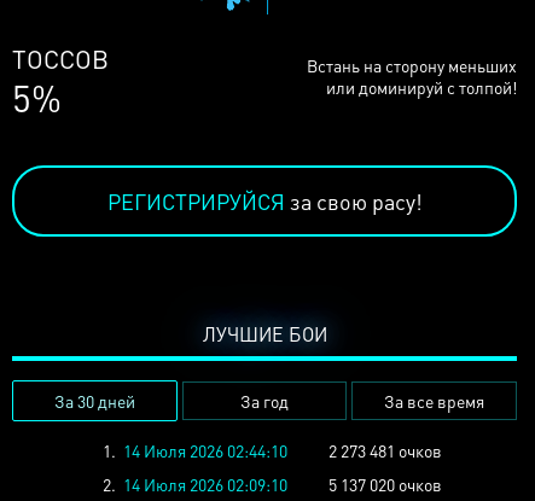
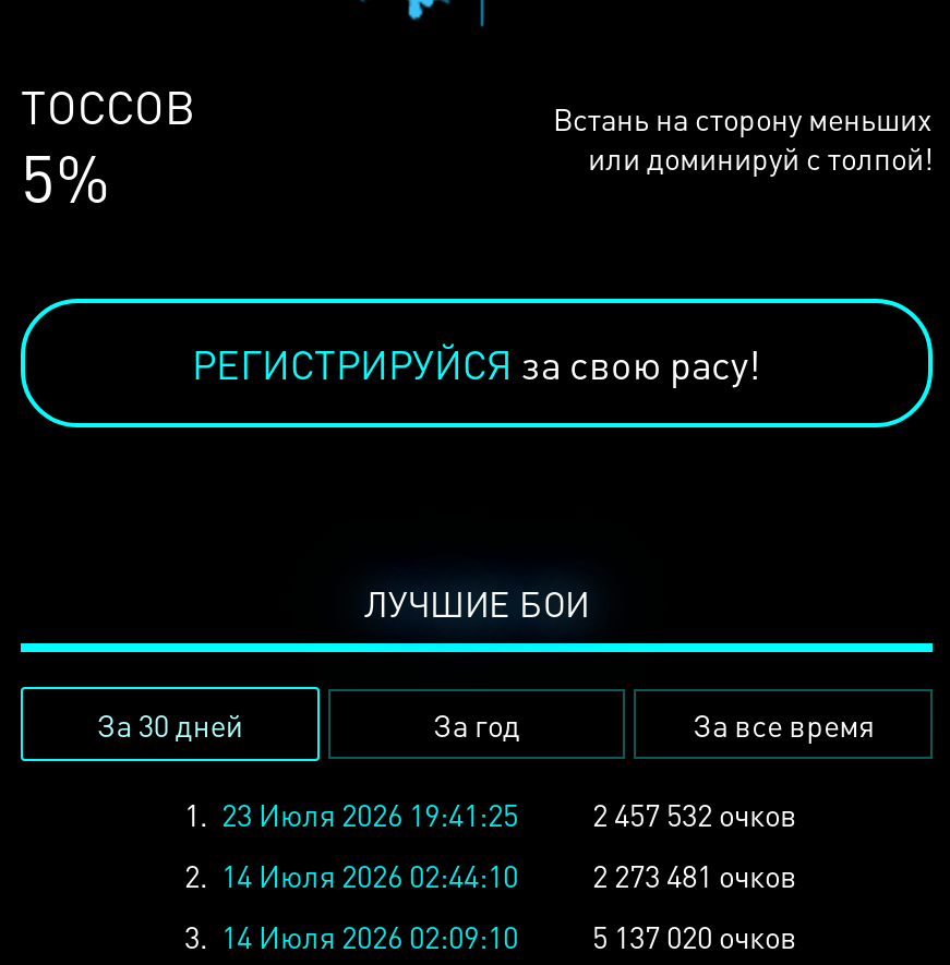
[103,439,287,461] 1. 14 Июля 2026 02:44:10 -> [184,794,797,894] 1. 23 Июля 2026 19:41:25 | 2 457 532 очков | 2. 14 Июля 2026 02:44:10
[103,473,442,495] 2. 14 Июля 2026 02:09:10 5 137 020 очков -> [184,916,797,955] 3. 14 Июля 2026 02:09:10 5 137 020 очков

